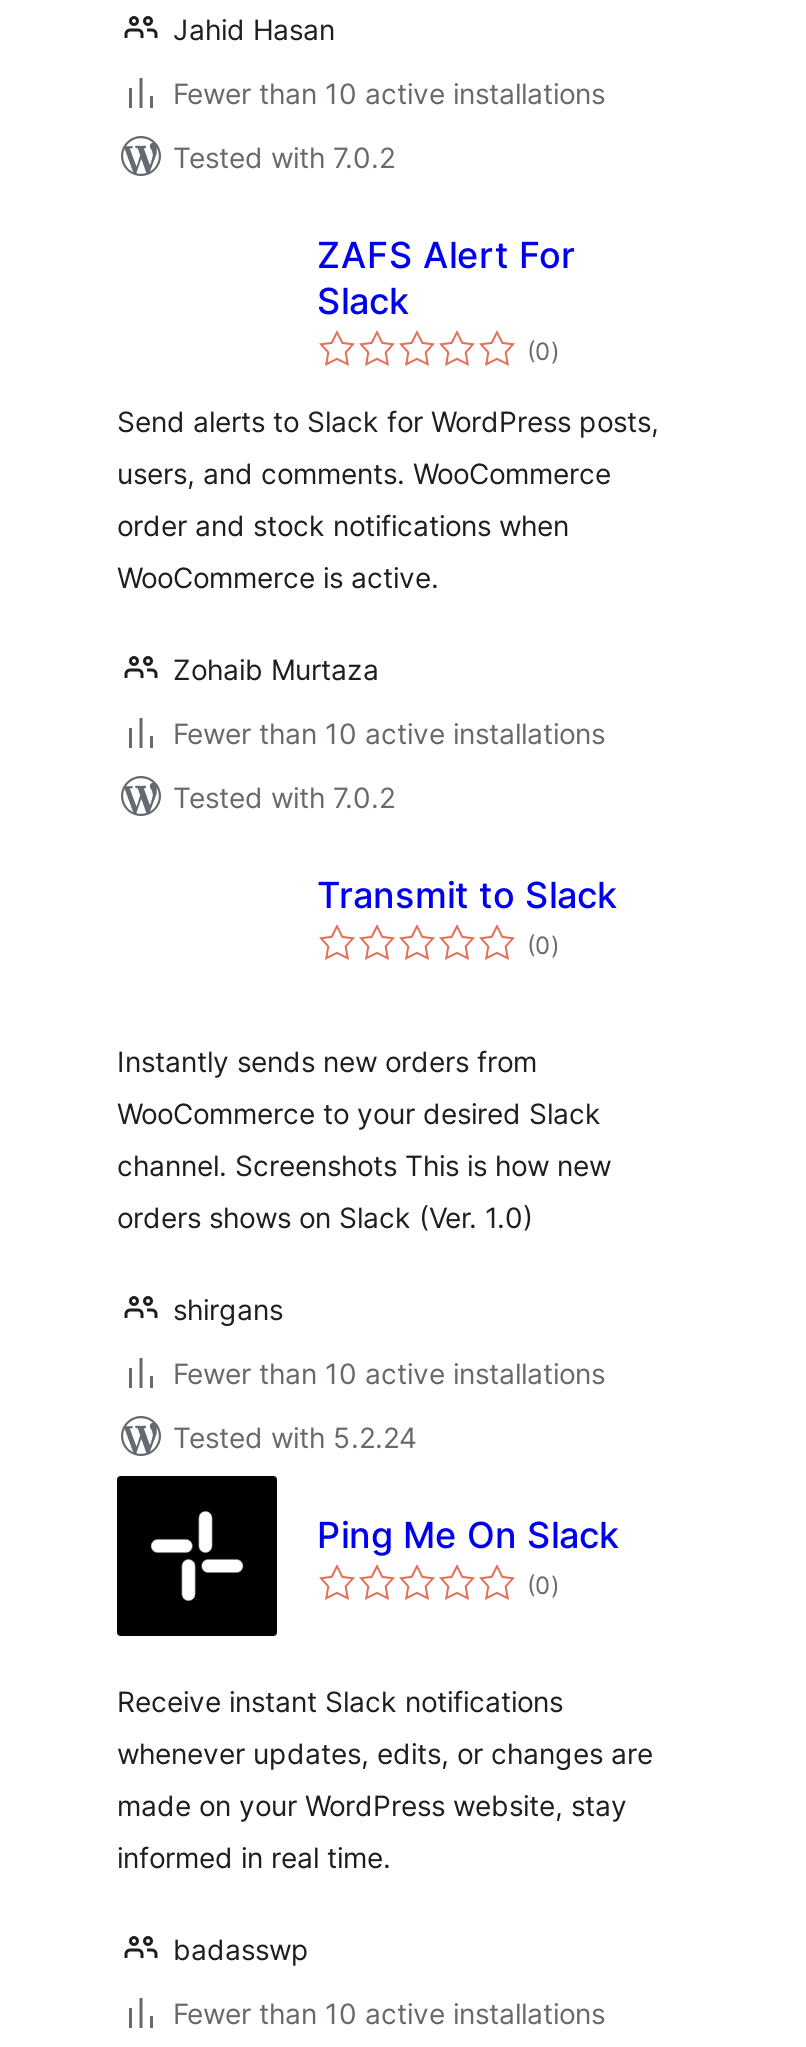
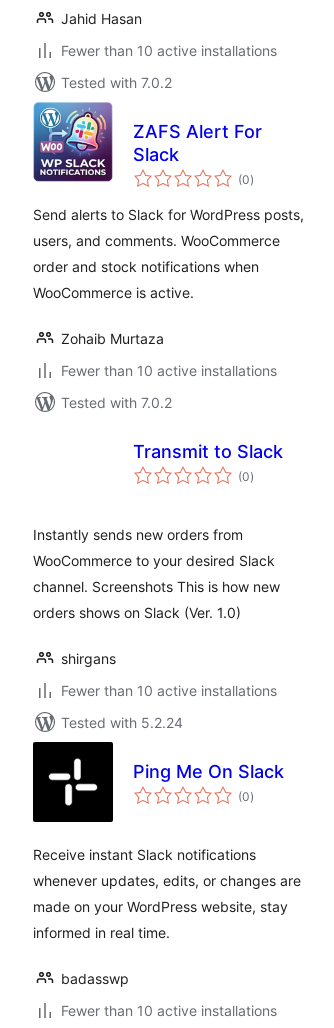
none -> [33,101,113,182] [image]

